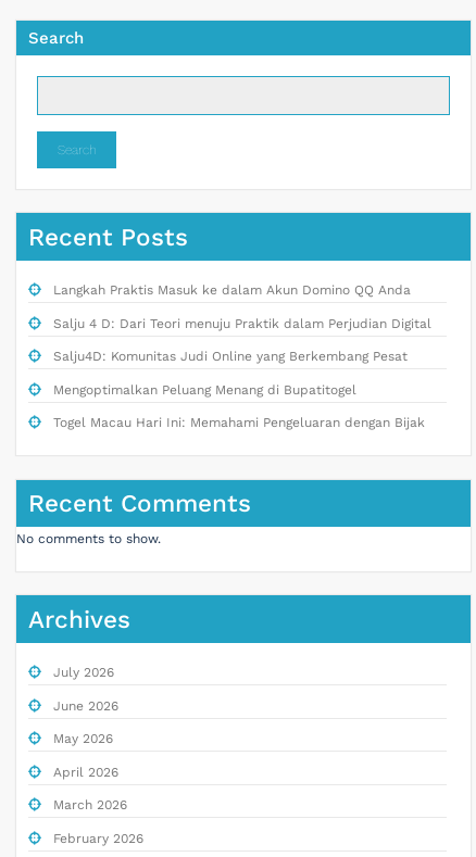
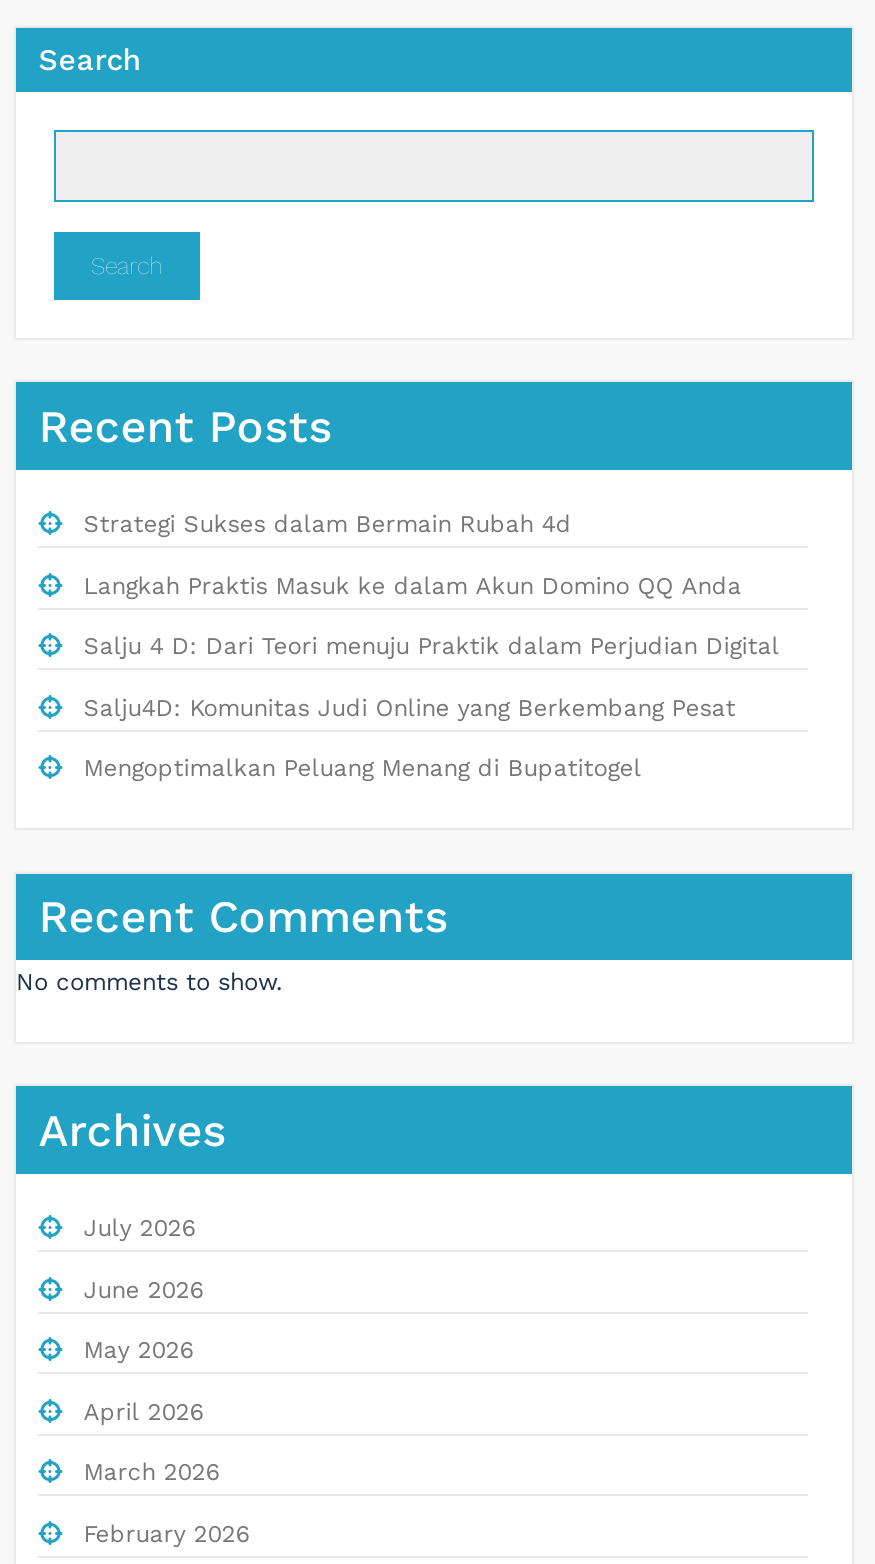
none -> [84,511,572,539] Strategi Sukses dalam Bermain Rubah 4d
moved [53,283,431,397] -> [84,572,780,783]: Langkah Praktis Masuk ke dalam Akun Domino QQ Anda | Salju 4 D: Dari Teori menuju Praktik dalam Perjudian Digital | Salju4D: Komunitas Judi Online yang Berkembang Pesat | Mengoptimalkan Peluang Menang di Bupatitogel
[53,415,425,431] Togel Macau Hari Ini: Memahami Pengeluaran dengan Bijak -> none

